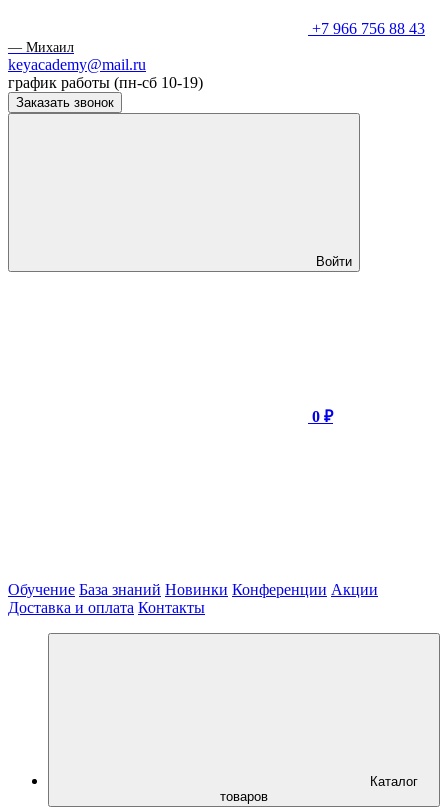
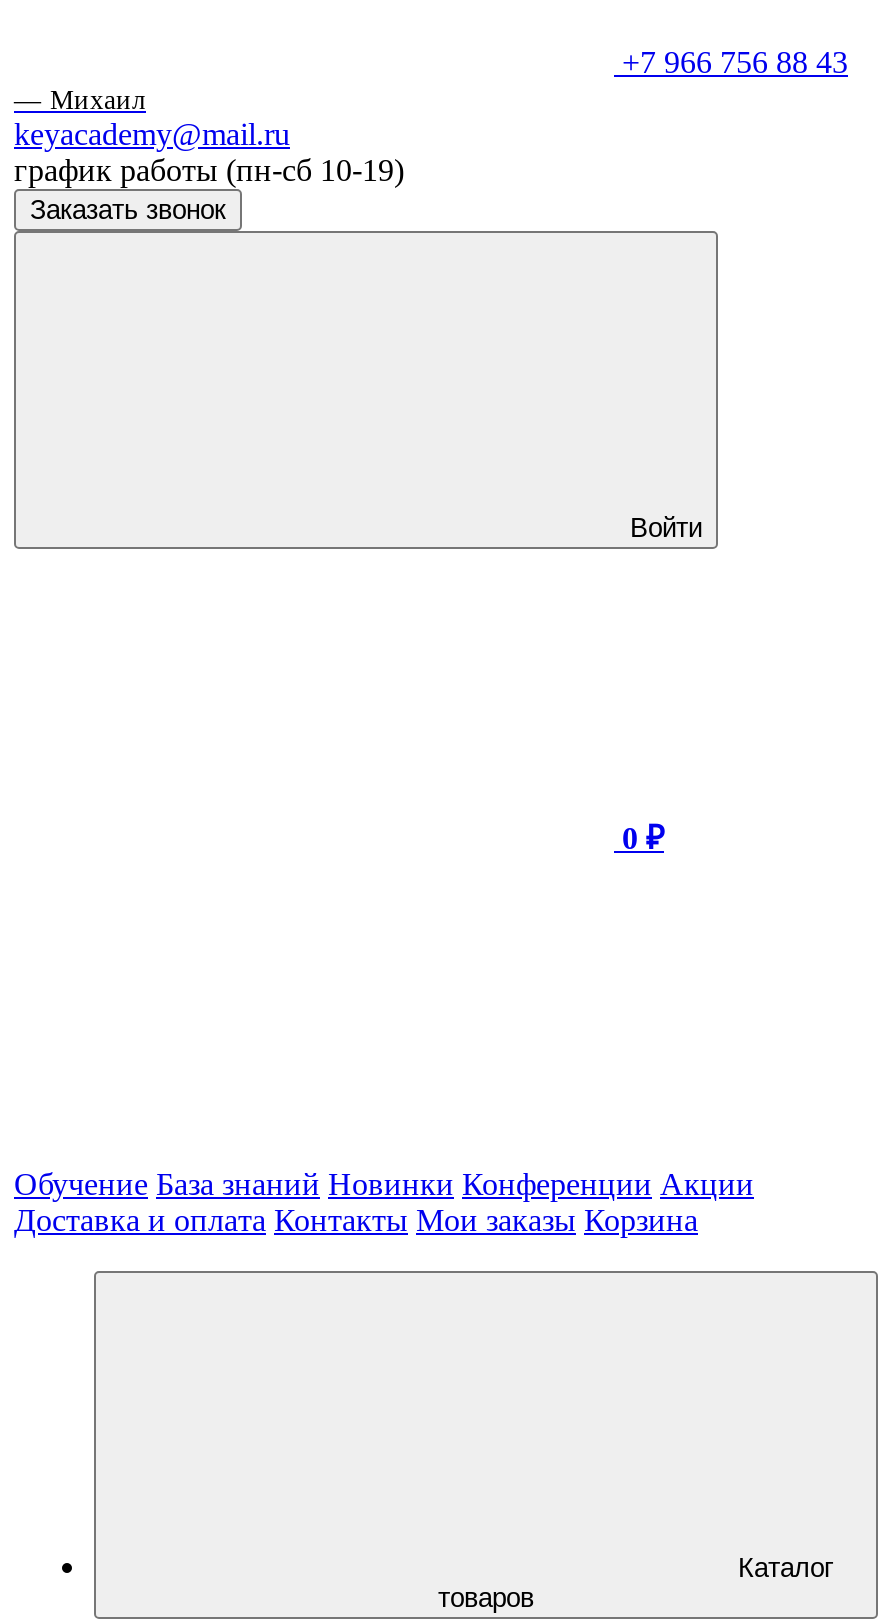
[8,599,205,616] Доставка и оплата Контакты -> [14,1203,698,1237] Доставка и оплата Контакты Мои заказы Корзина

